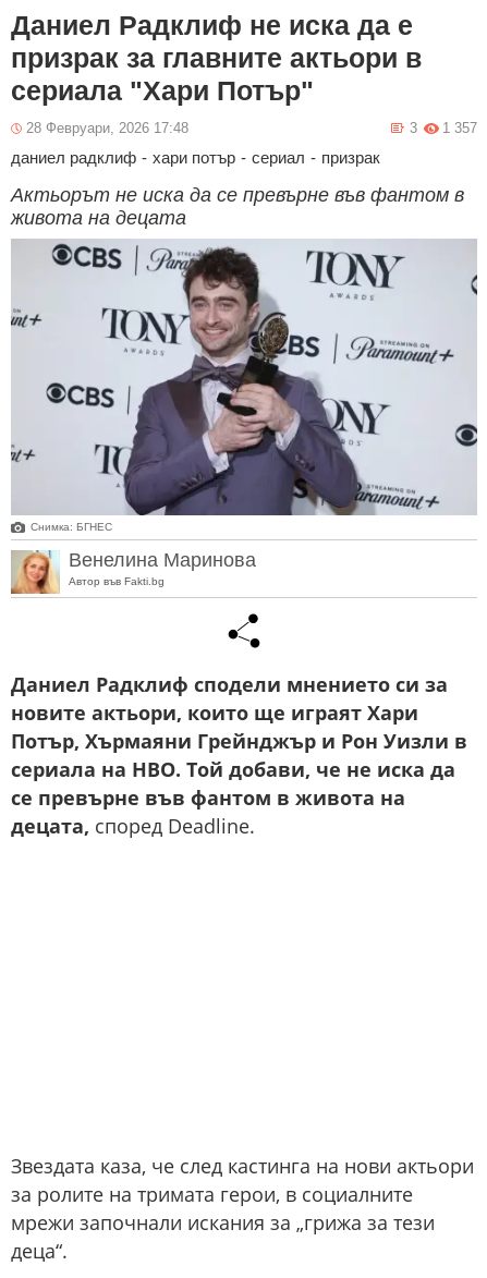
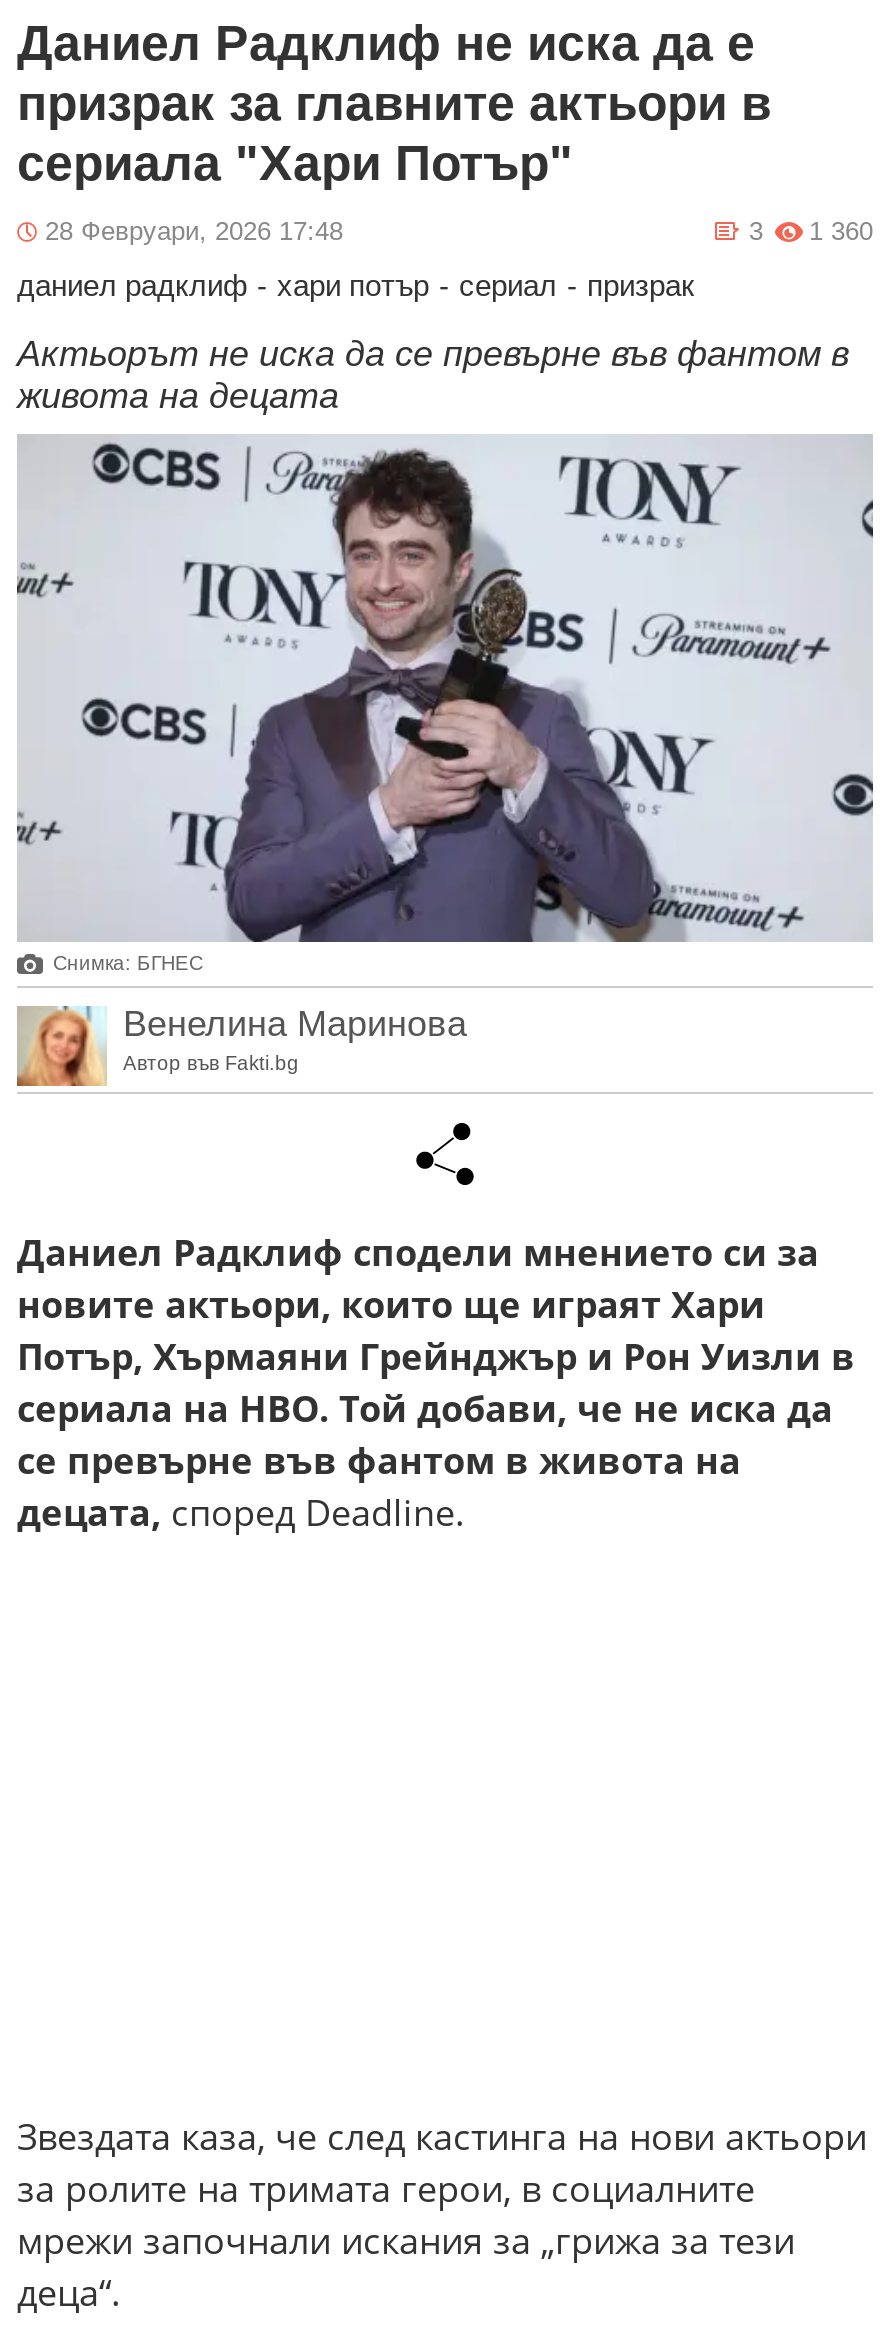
[410,120,477,136] 3 1 357 -> [749,216,873,246] 3 1 360

